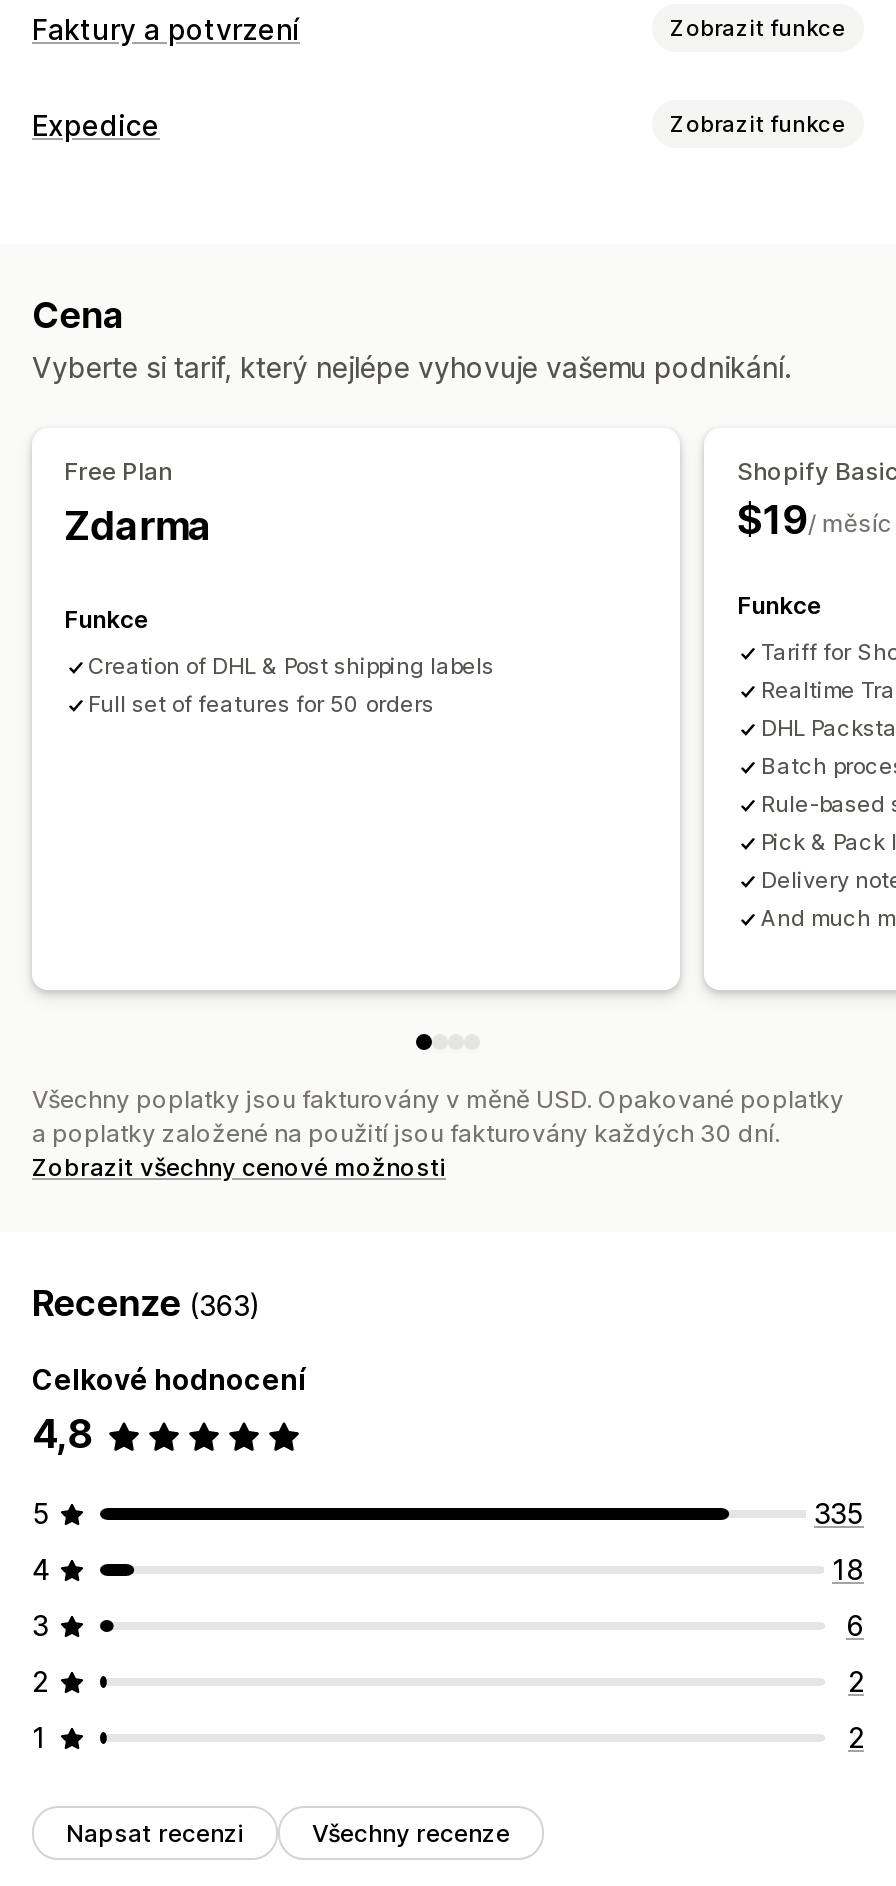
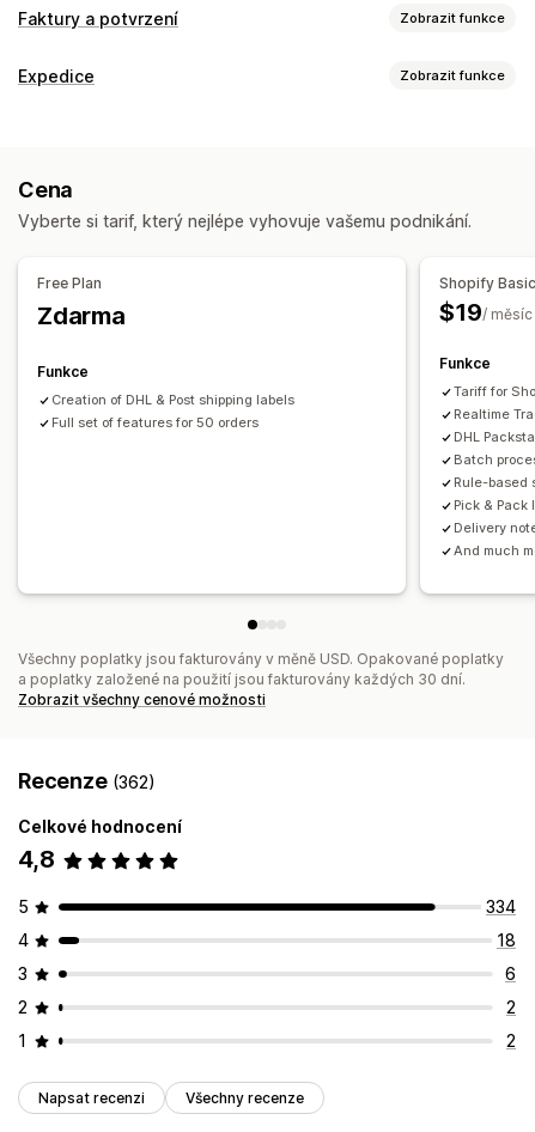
[32,1283,261,1325] Recenze (363) -> [18,769,155,794] Recenze (362)
[814,1497,864,1531] 335 -> [486,897,516,917] 334

